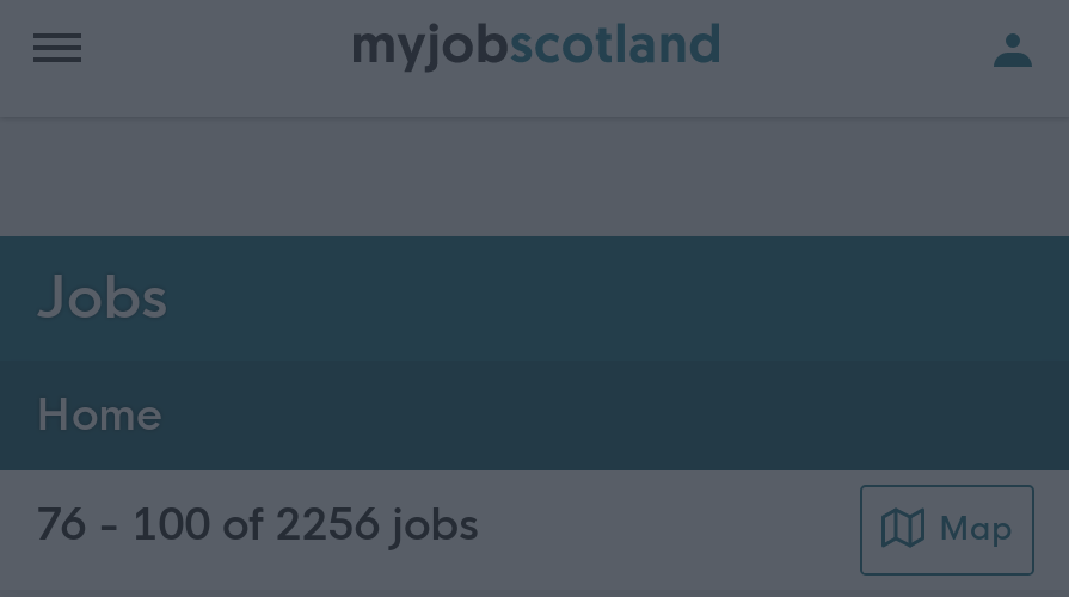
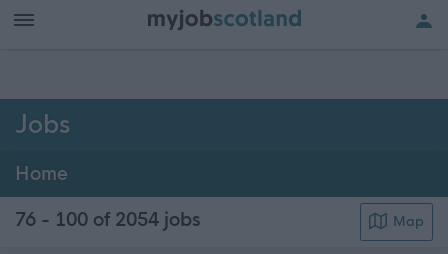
[36,499,480,552] 76 - 100 of 2256 jobs -> [15,209,201,231] 76 - 100 of 2054 jobs

